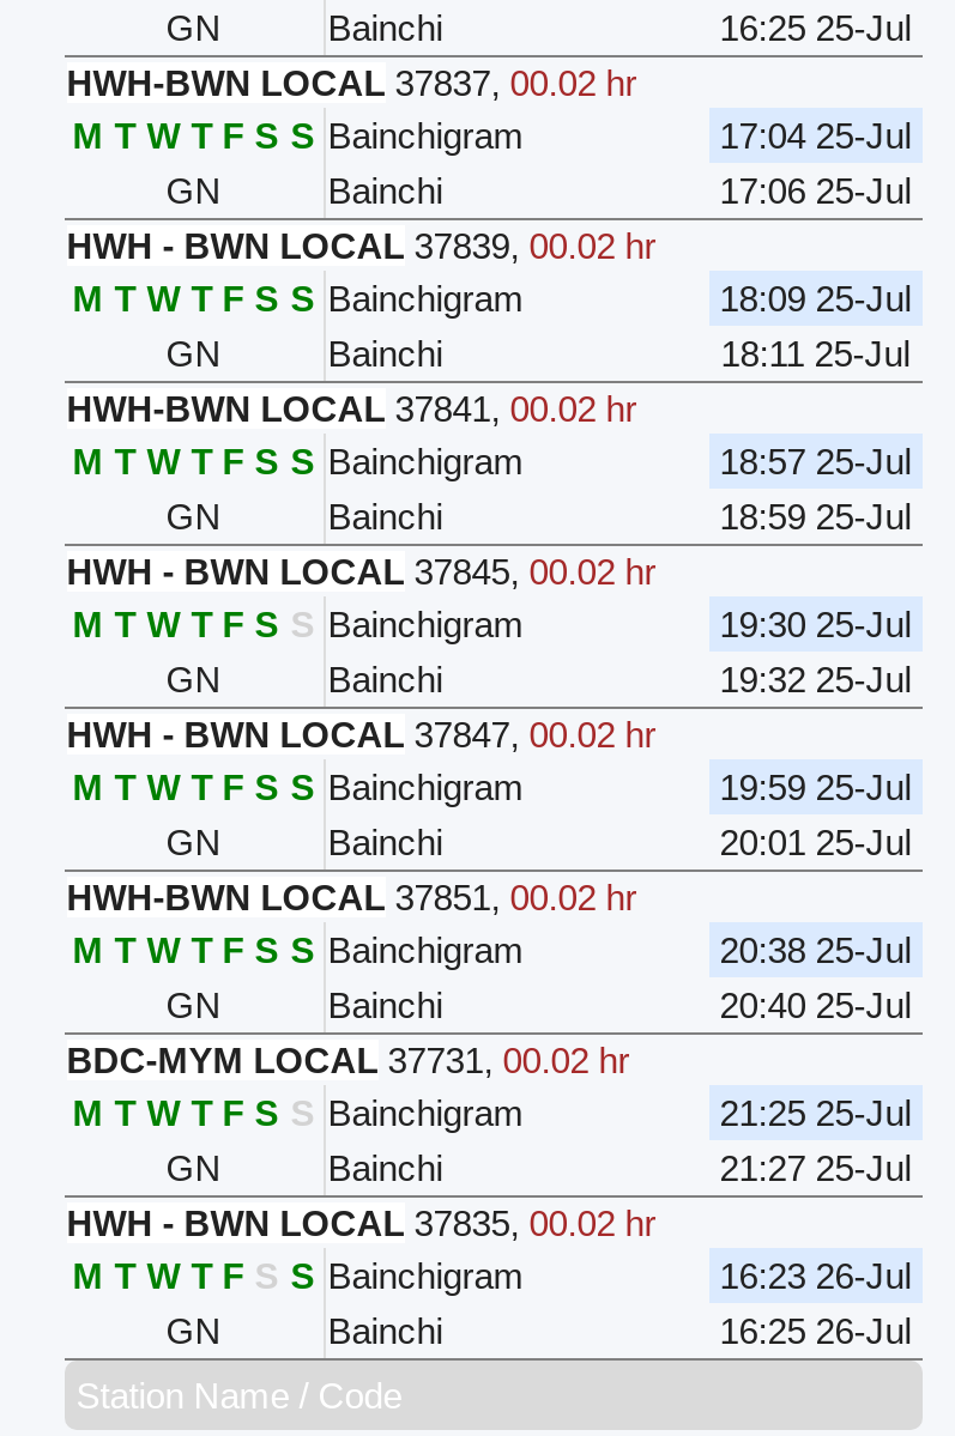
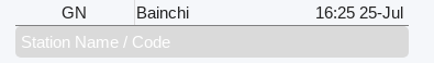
[67,62,911,1350] HWH-BWN LOCAL 37837, 00.02 hr | M T W T F S S Bainchigram | 17:04 25-Jul | GN | Bainchi | 17:06 25-Jul | HWH - BWN LOCAL 37839, 00.02 hr | M T W T F S S Bainchigram | 18:09 25-Jul | GN | Bainchi | 18:11 25-Jul | HWH-BWN LOCAL 37841, 00.02 hr | M T W T F S S Bainchigram | 18:57 25-Jul | GN | Bainchi | 18:59 25-Jul | HWH - BWN LOCAL 37845, 00.02 hr | M T W T F S S Bainchigram | 19:30 25-Jul | GN | Bainchi | 19:32 25-Jul | HWH - BWN LOCAL 37847, 00.02 hr | M T W T F S S Bainchigram | 19:59 25-Jul | GN | Bainchi | 20:01 25-Jul | HWH-BWN LOCAL 37851, 00.02 hr | M T W T F S S Bainchigram | 20:38 25-Jul | GN | Bainchi | 20:40 25-Jul | BDC-MYM LOCAL 37731, 00.02 hr | M T W T F S S Bainchigram | 21:25 25-Jul | GN | Bainchi | 21:27 25-Jul | HWH - BWN LOCAL 37835, 00.02 hr | M T W T F S S Bainchigram | 16:23 26-Jul | GN | Bainchi | 16:25 26-Jul -> none

